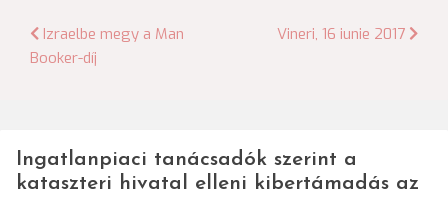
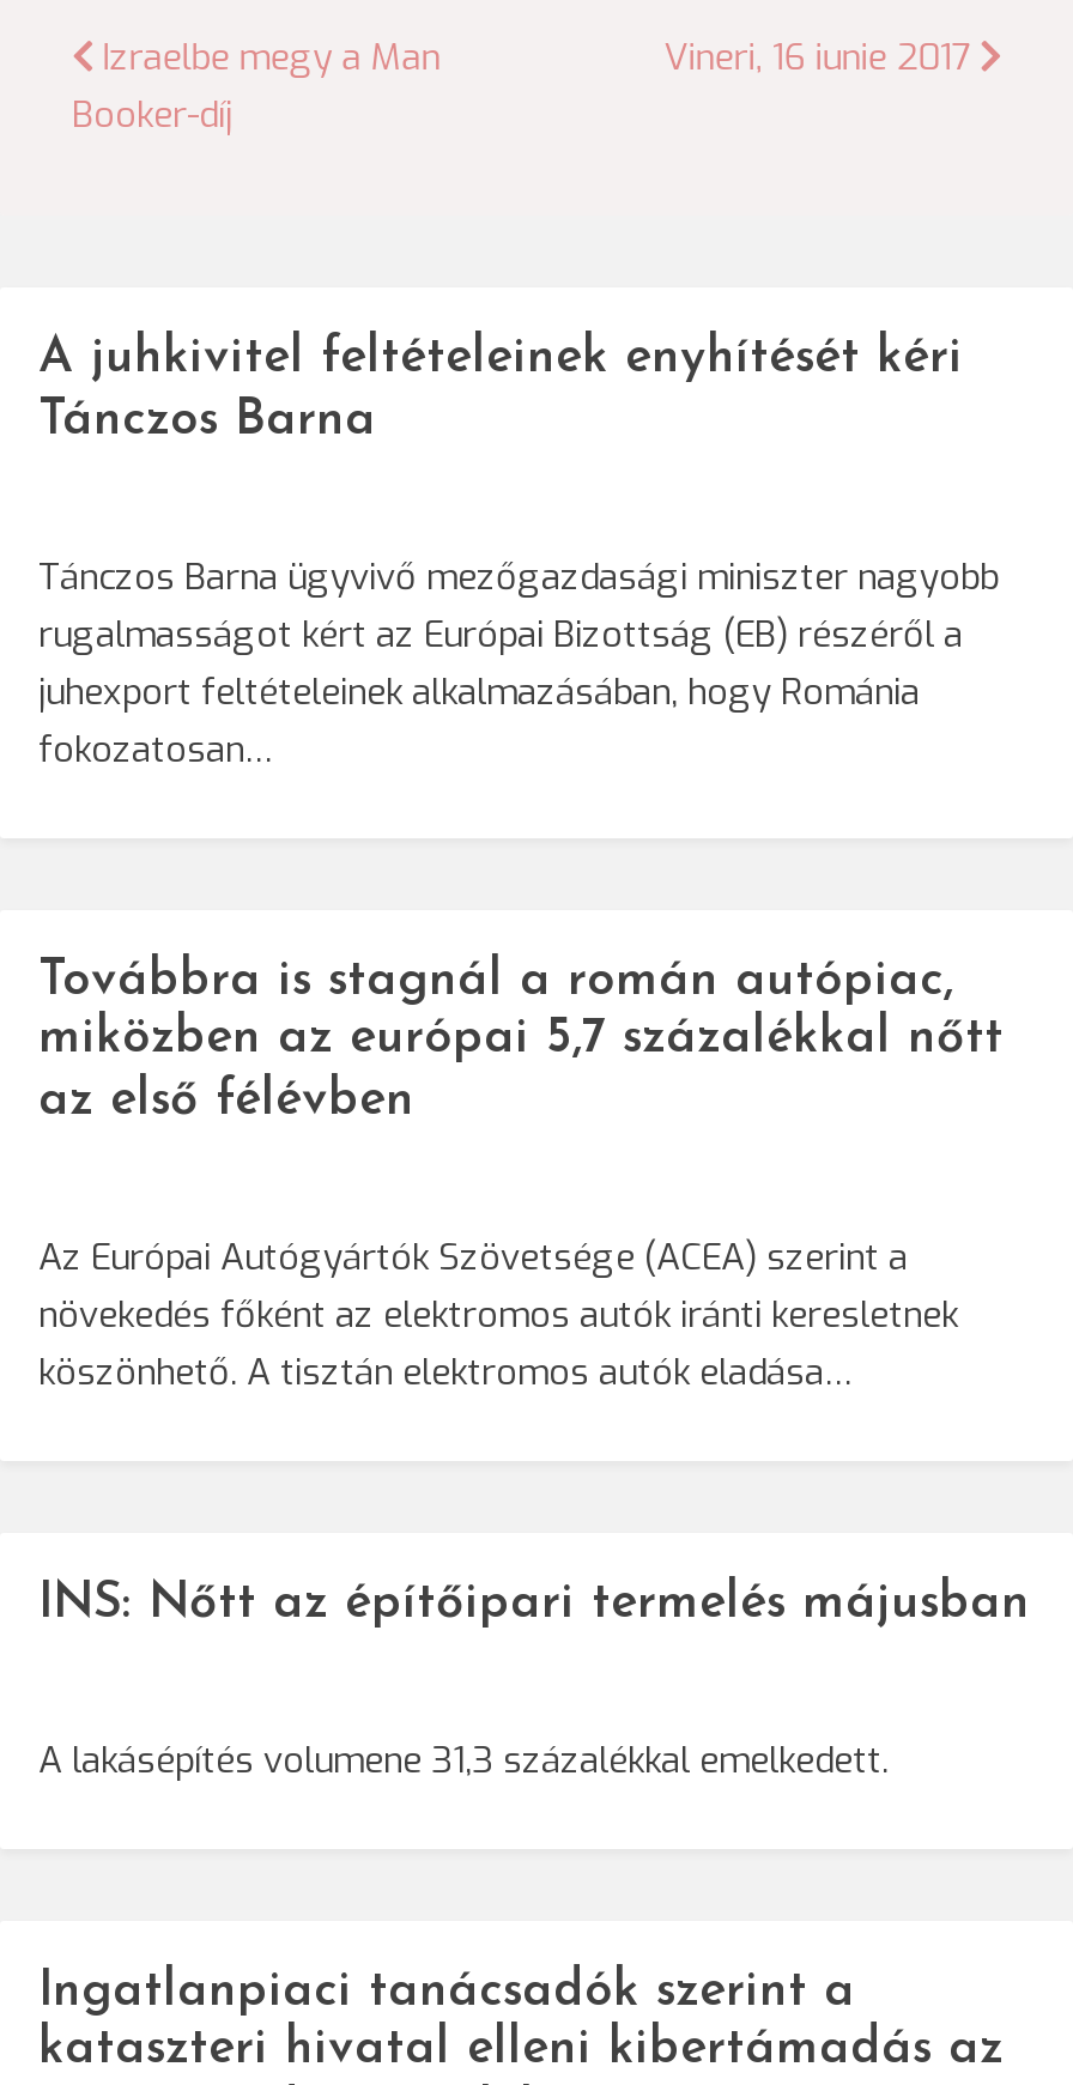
none -> [38,334,999,775] A juhkivitel feltételeinek enyhítését kéri | Tánczos Barna | Tánczos Barna ügyvivő mezőgazdasági miniszter nagyobb | rugalmasságot kért az Európai Bizottság (EB) részéről a | juhexport feltételeinek alkalmazásában, hogy Románia | fokozatosan…
none -> [38,957,1004,1398] Továbbra is stagnál a román autópiac, | miközben az európai 5,7 százalékkal nőtt | az első félévben | Az Európai Autógyártók Szövetsége (ACEA) szerint a | növekedés főként az elektromos autók iránti keresletnek | köszönhető. A tisztán elektromos autók eladása…
none -> [38,1580,1030,1786] INS: Nőtt az építőipari termelés májusban | A lakásépítés volumene 31,3 százalékkal emelkedett.

